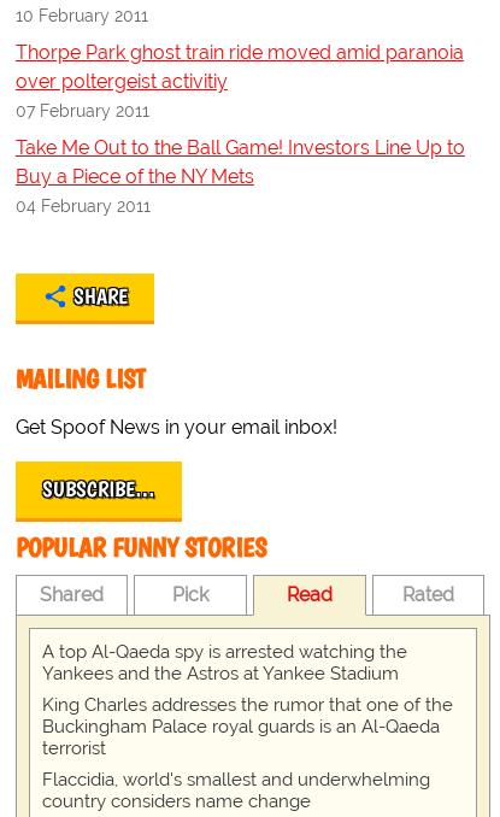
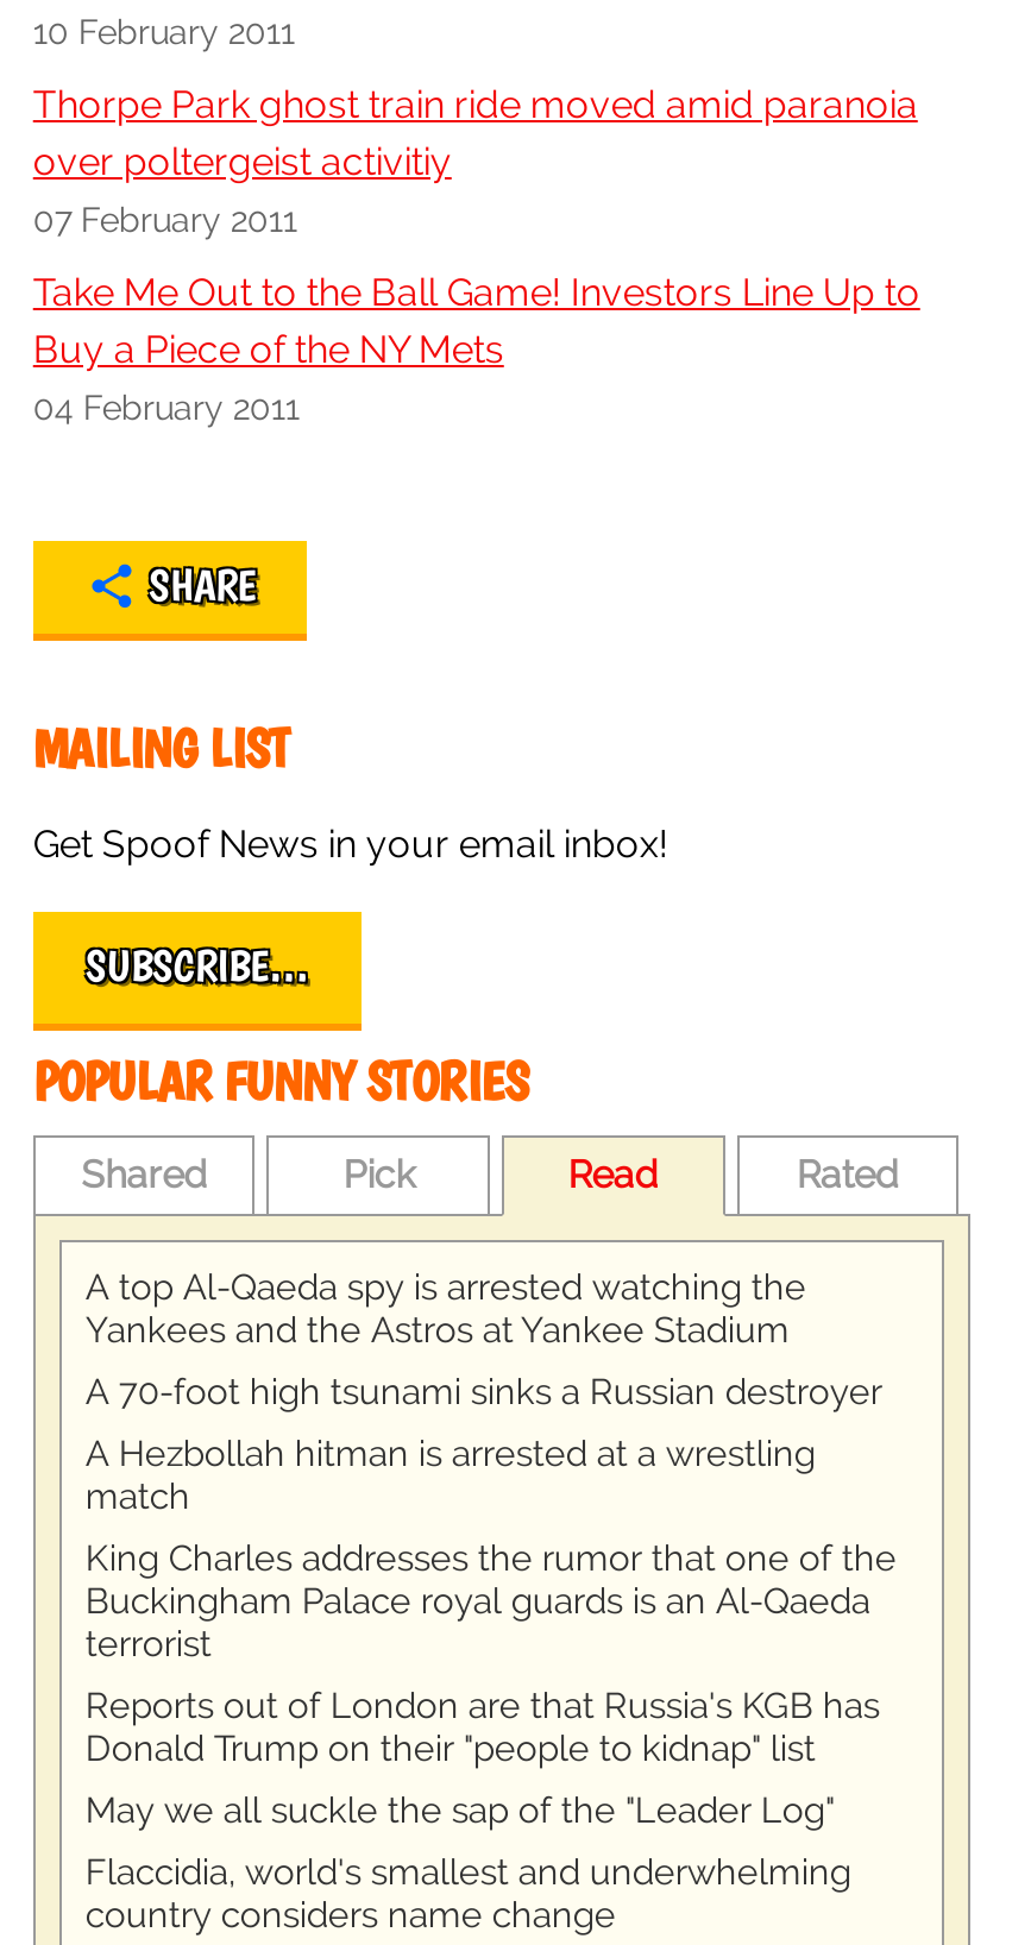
none -> [85,1370,882,1517] A 70-foot high tsunami sinks a Russian destroyer | A Hezbollah hitman is arrested at a wrestling | match
none -> [85,1683,880,1831] Reports out of London are that Russia's KGB has | Donald Trump on their "people to kidnap" list | May we all suckle the sap of the "Leader Log"

